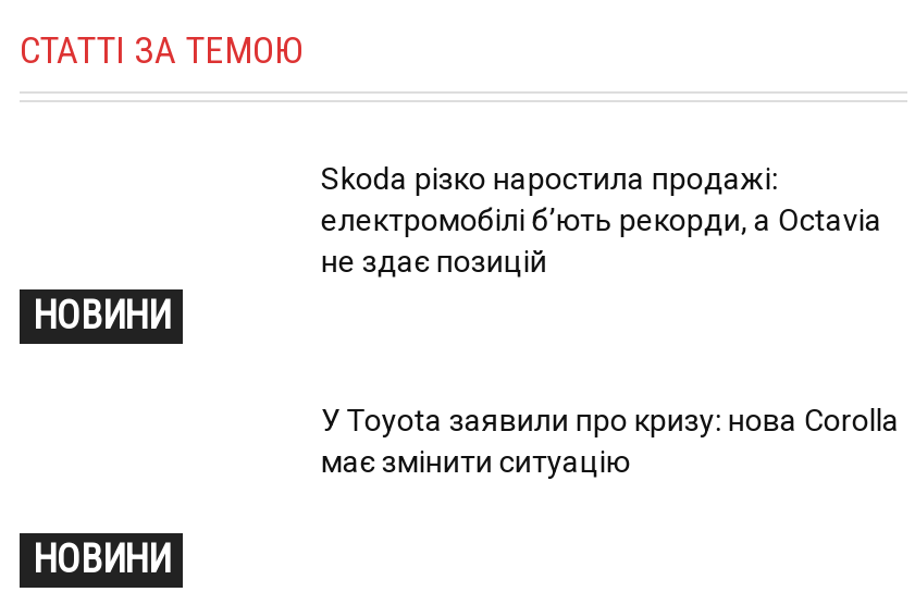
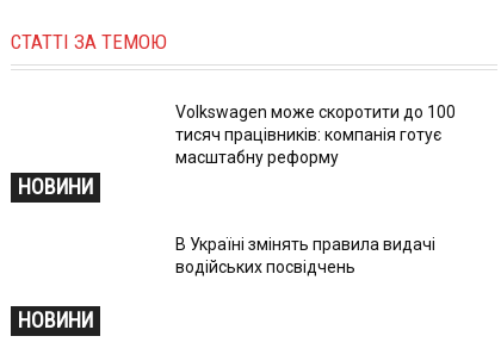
[321,160,882,278] Skoda різко наростила продажі: | електромобілі б’ють рекорди, а Octavia | не здає позицій -> [176,102,456,166] Volkswagen може скоротити до 100 | тисяч працівників: компанія готує | масштабну реформу
[321,404,900,480] У Toyota заявили про кризу: нова Corolla | має змінити ситуацію -> [176,235,436,277] В Україні змінять правила видачі | водійських посвідчень

